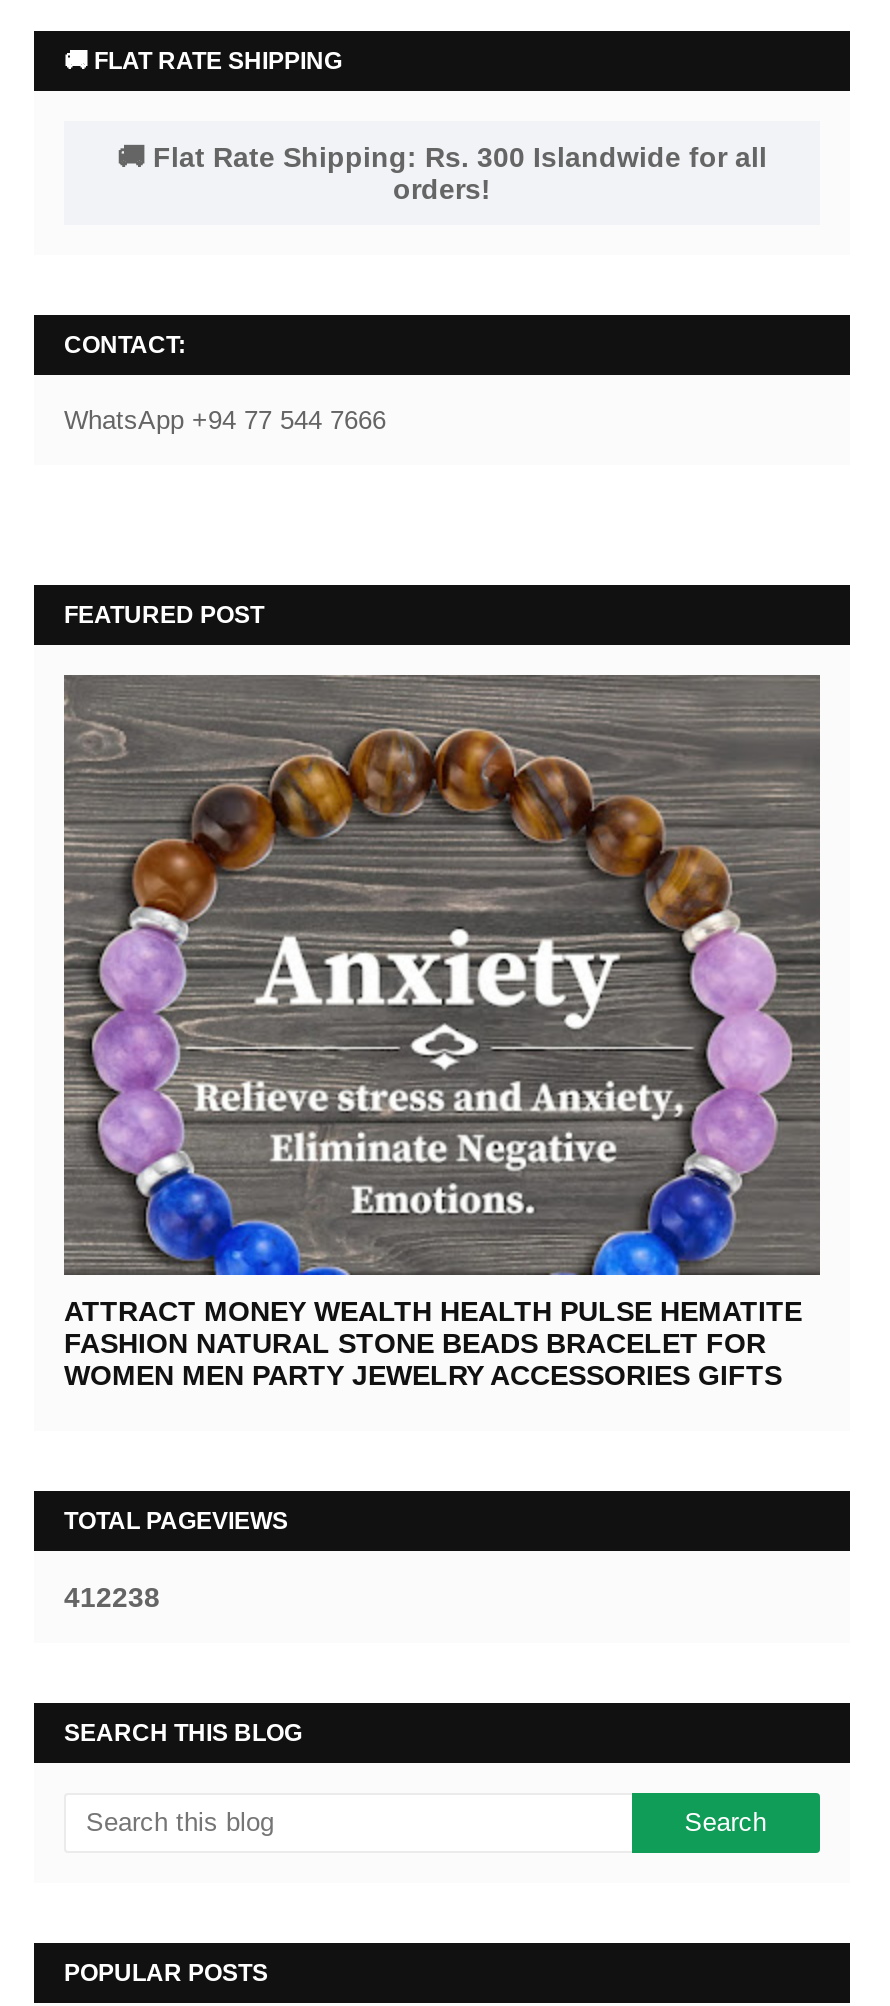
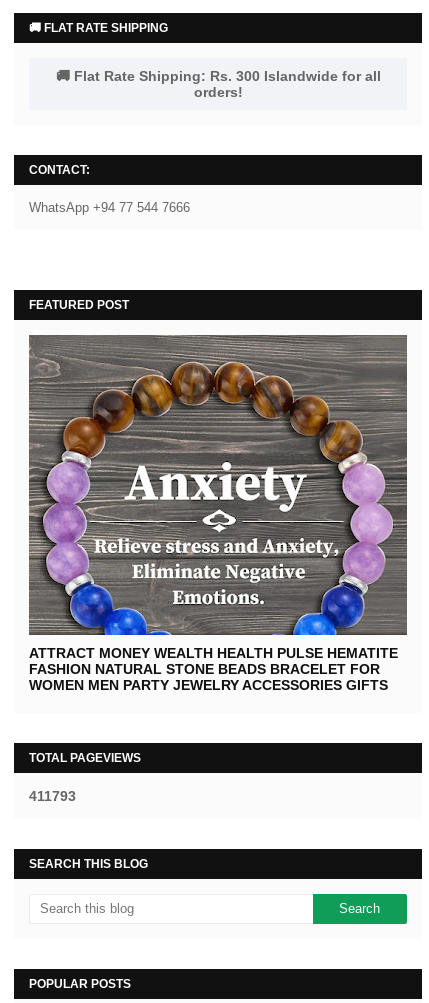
[64,1581,160,1613] 412238 -> [29,788,76,804] 411793

